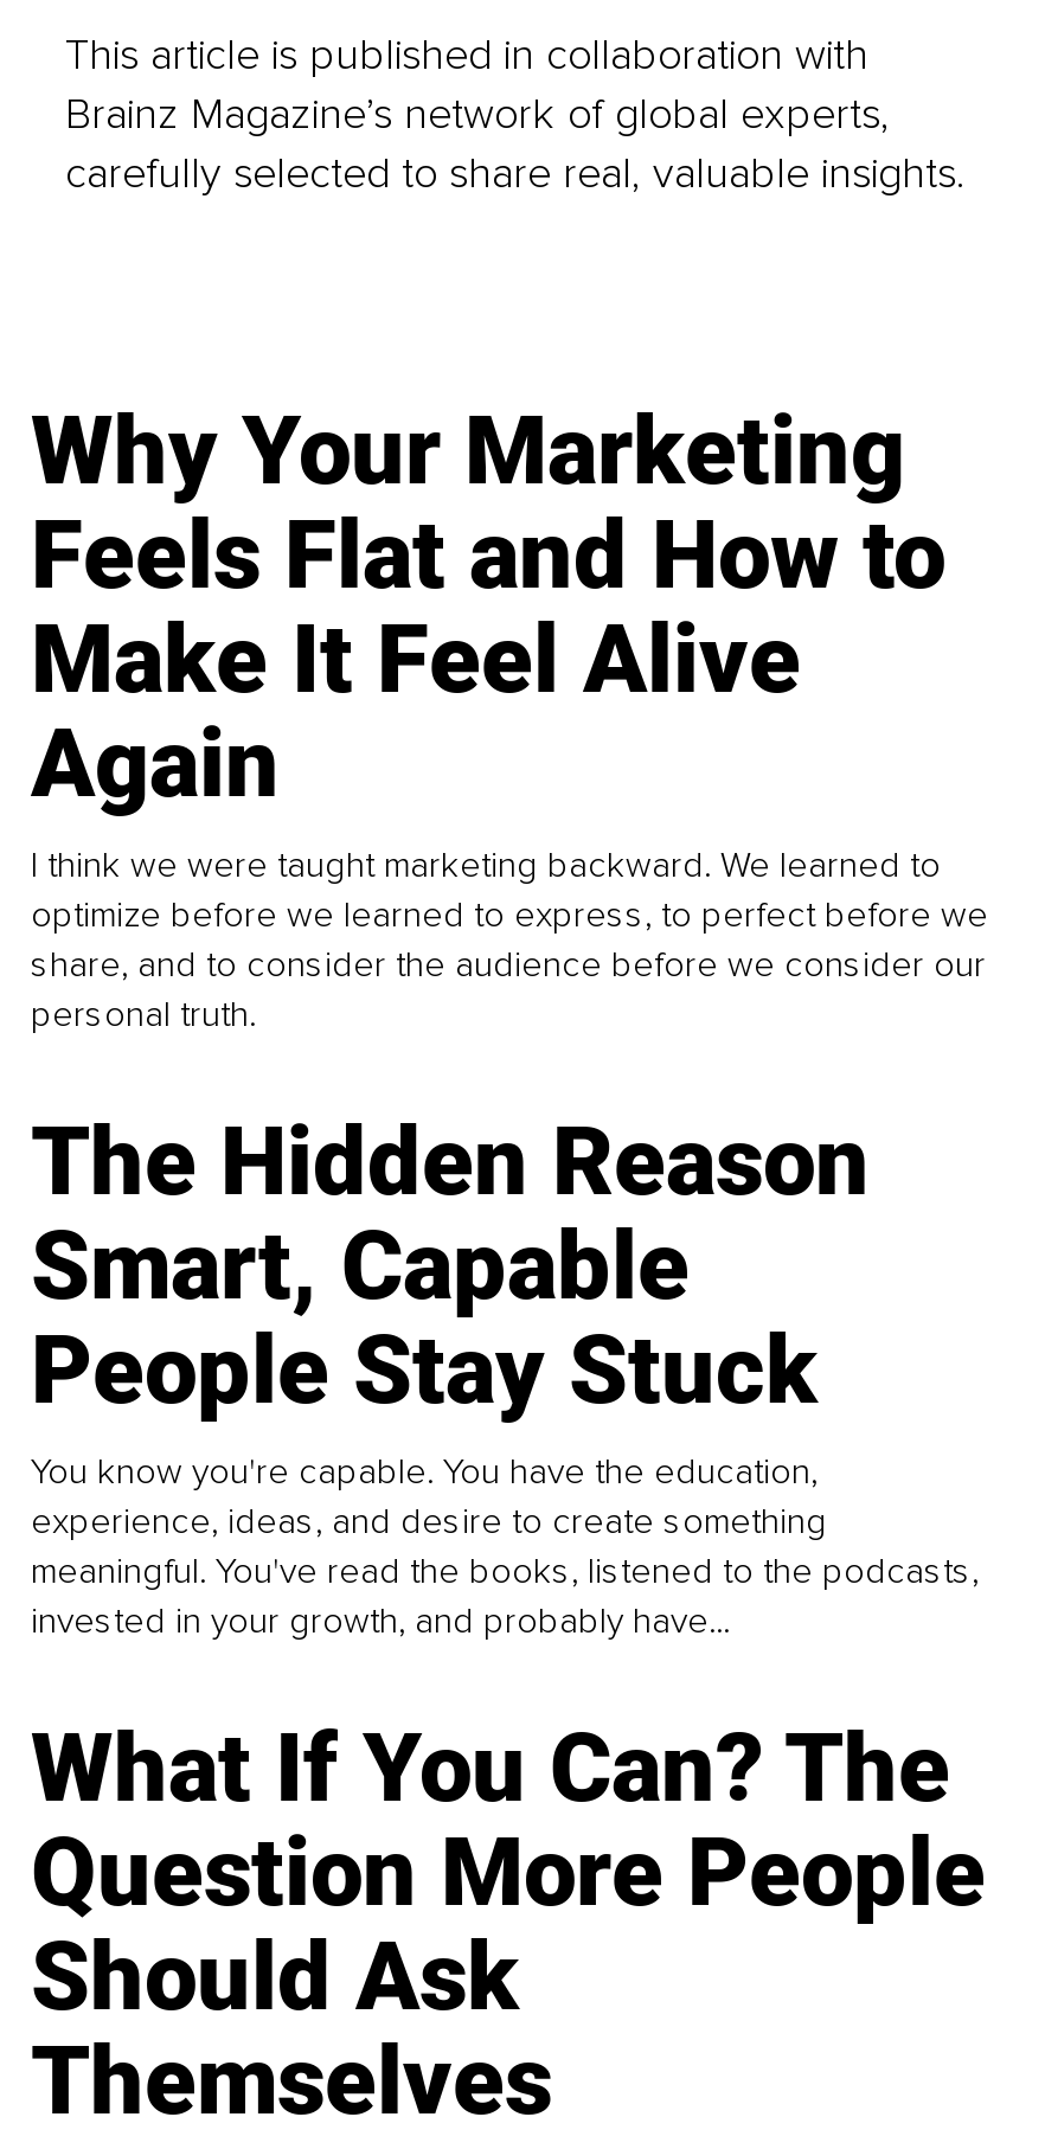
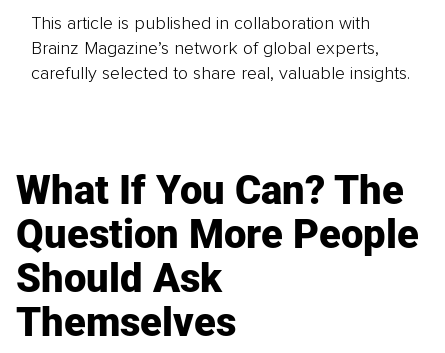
[31,395,988,1641] Why Your Marketing | Feels Flat and How to | Make It Feel Alive | Again | I think we were taught marketing backward. We learned to | optimize before we learned to express, to perfect before we | share, and to consider the audience before we consider our | personal truth. | The Hidden Reason | Smart, Capable | People Stay Stuck | You know you're capable. You have the education, | experience, ideas, and desire to create something | meaningful. You've read the books, listened to the podcasts, | invested in your growth, and probably have... -> none

